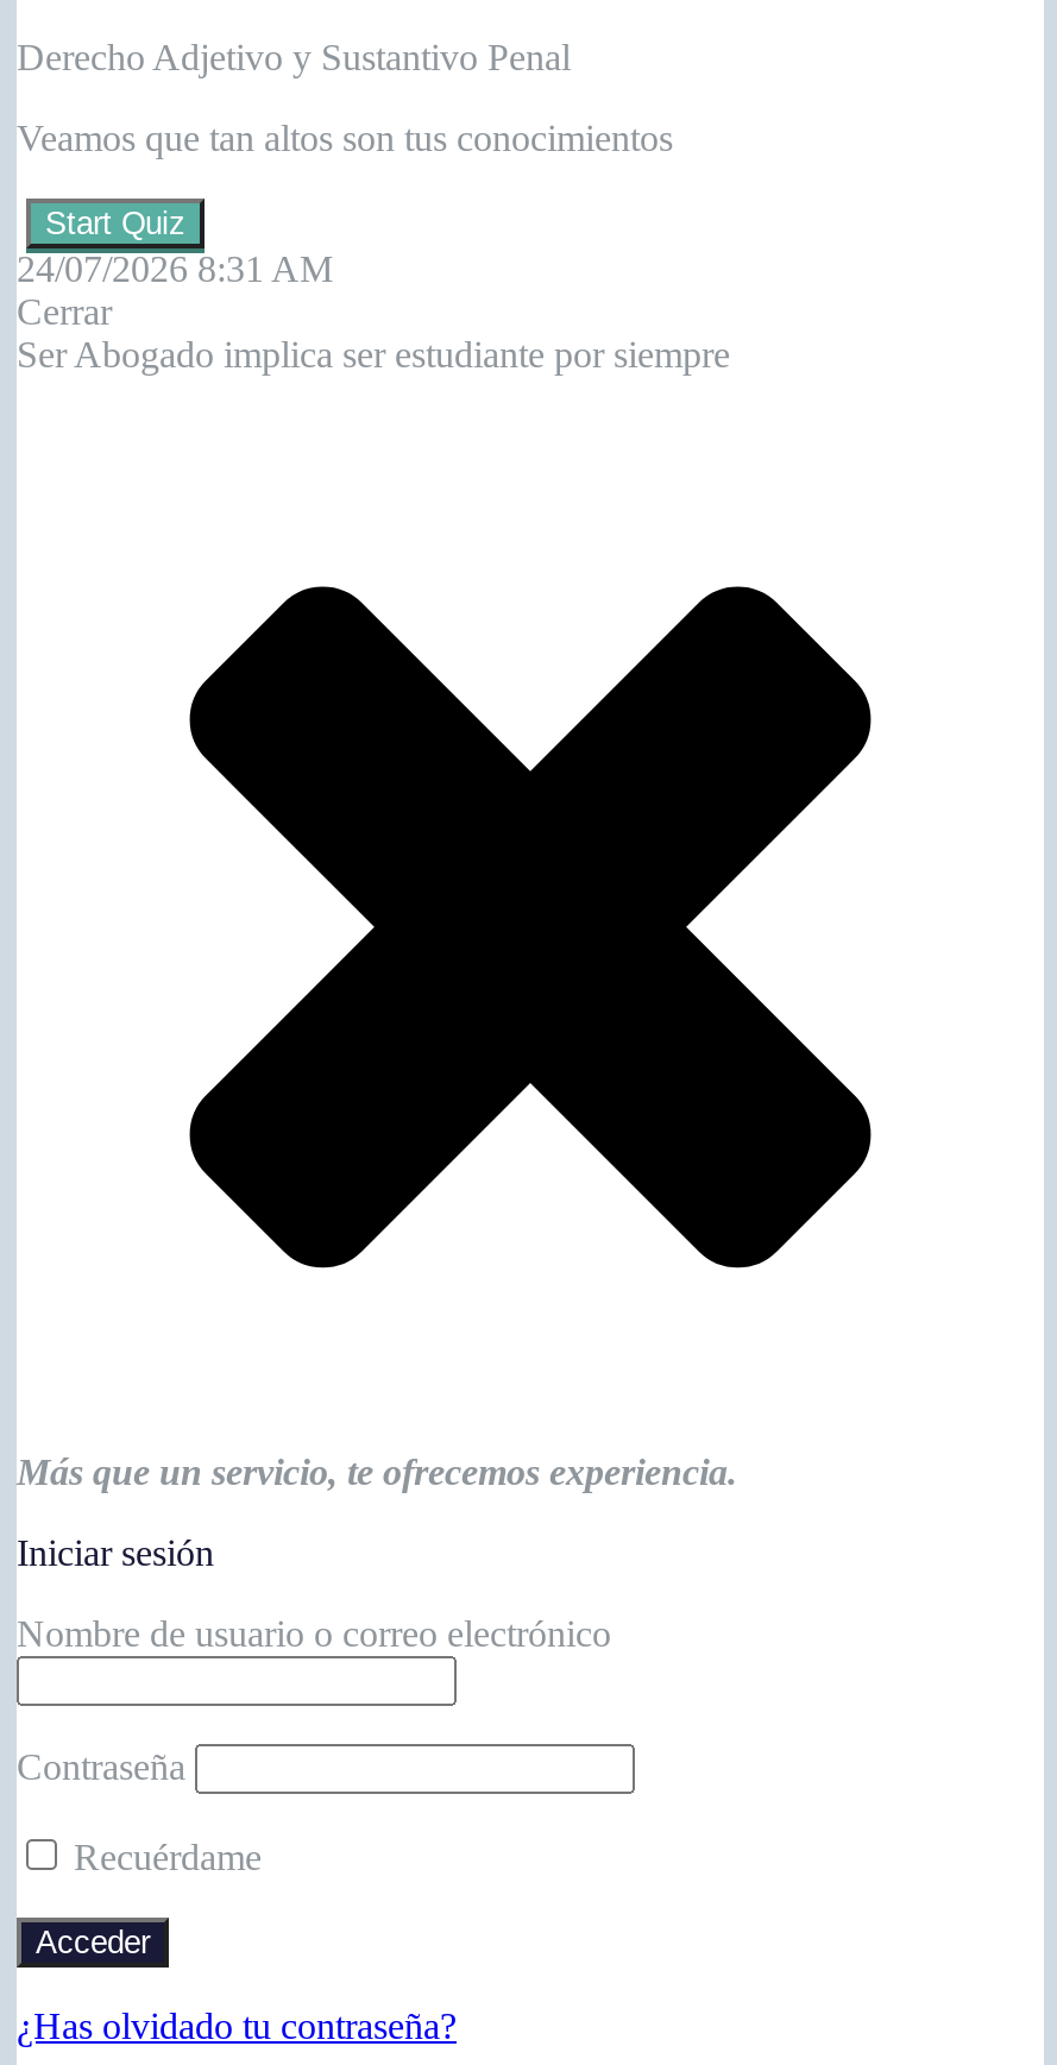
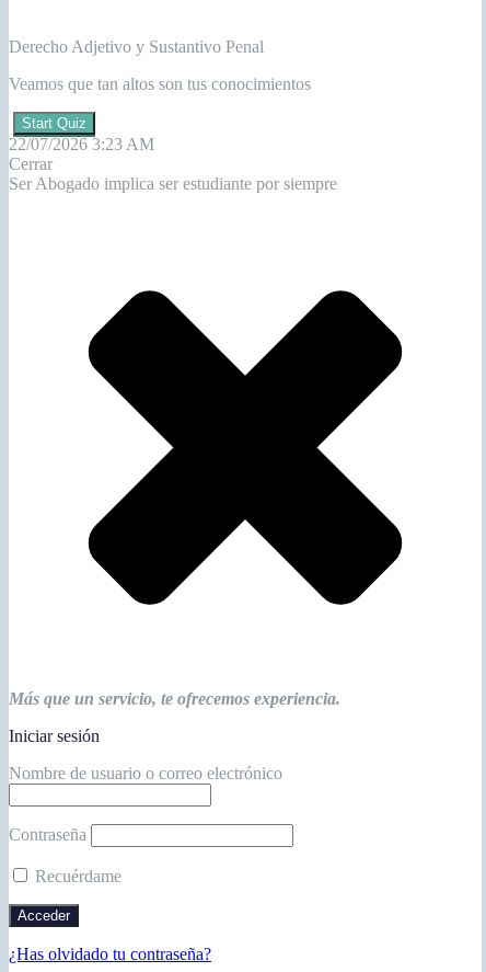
[17,248,333,288] 24/07/2026 8:31 AM -> [9,134,154,153] 22/07/2026 3:23 AM

